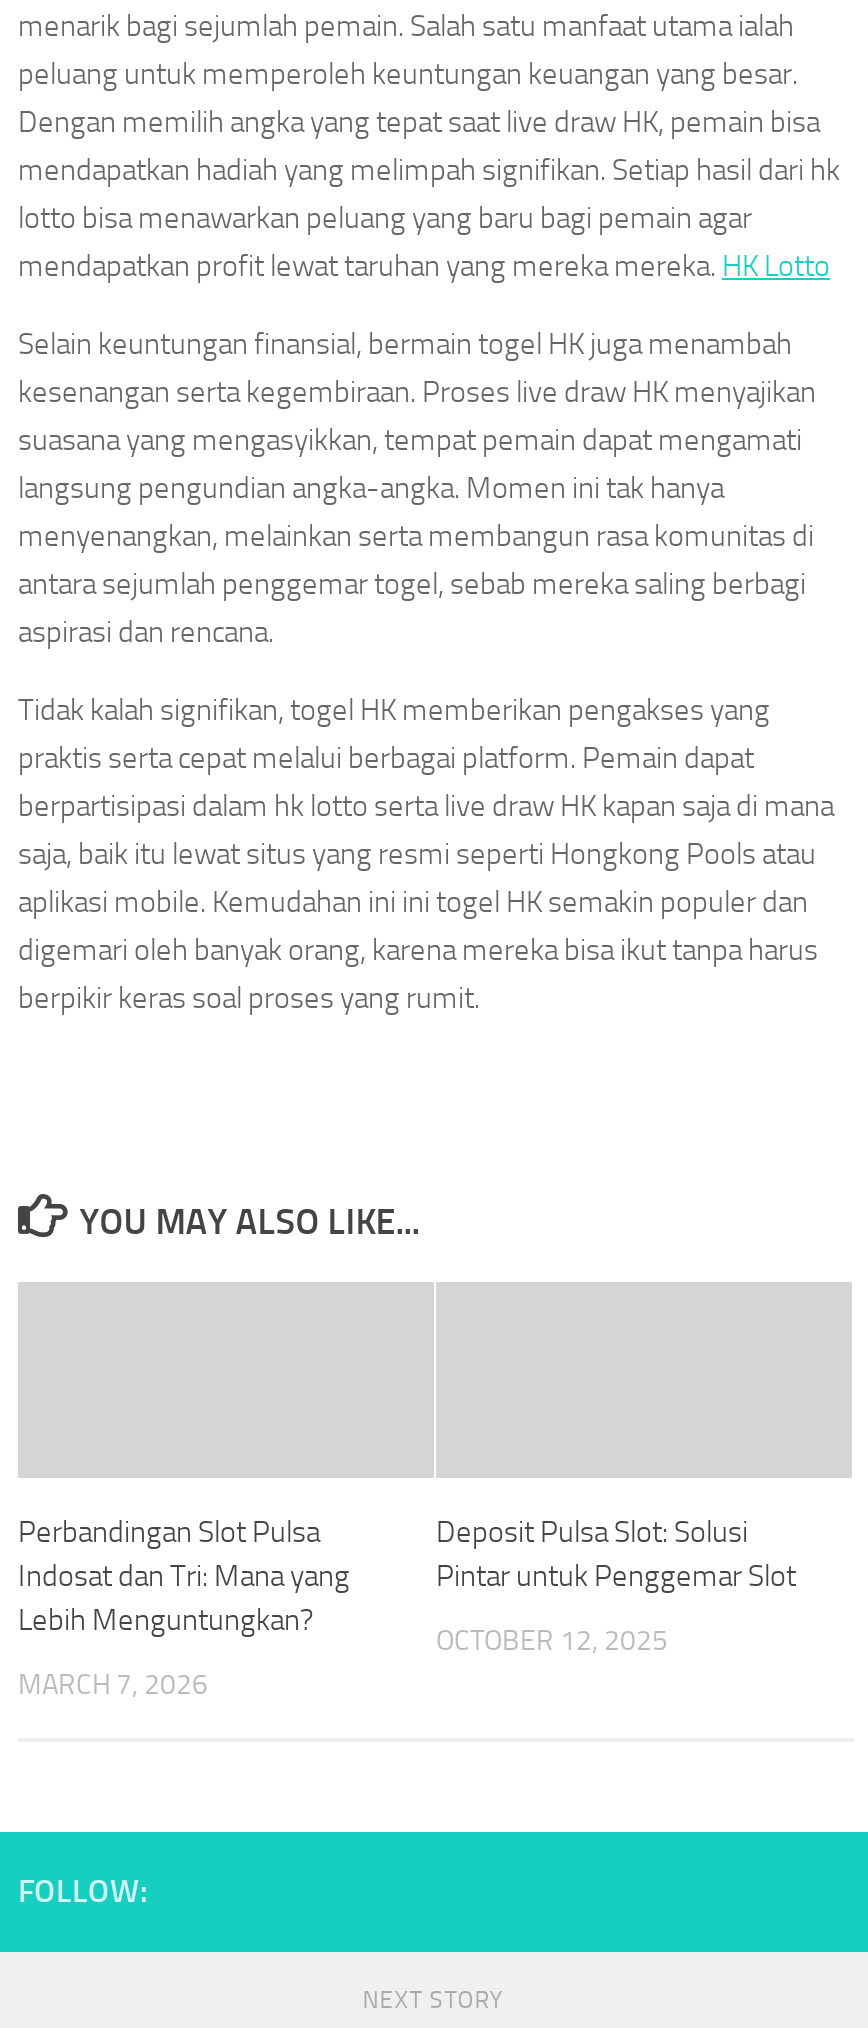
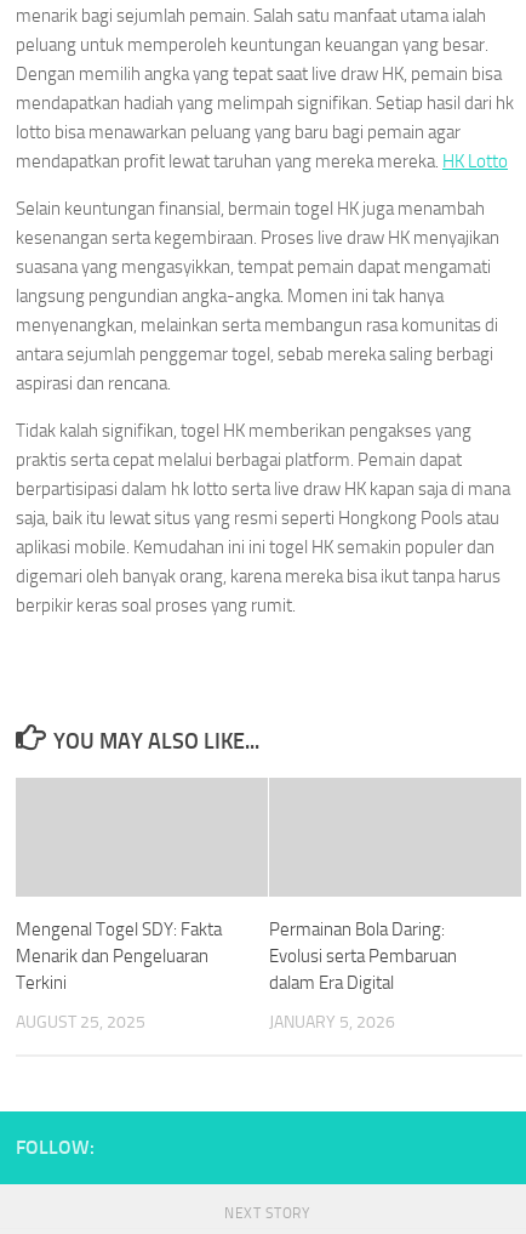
[18,1514,350,1638] Perbandingan Slot Pulsa | Indosat dan Tri: Mana yang | Lebih Menguntungkan? -> [16,919,222,994] Mengenal Togel SDY: Fakta | Menarik dan Pengeluaran | Terkini
[436,1514,796,1594] Deposit Pulsa Slot: Solusi | Pintar untuk Penggemar Slot -> [269,919,457,994] Permainan Bola Daring: | Evolusi serta Pembaruan | dalam Era Digital
[436,1624,668,1658] OCTOBER 12, 2025 -> [269,1012,395,1033] JANUARY 5, 2026
[18,1668,208,1702] MARCH 7, 2026 -> [16,1012,145,1033] AUGUST 25, 2025

